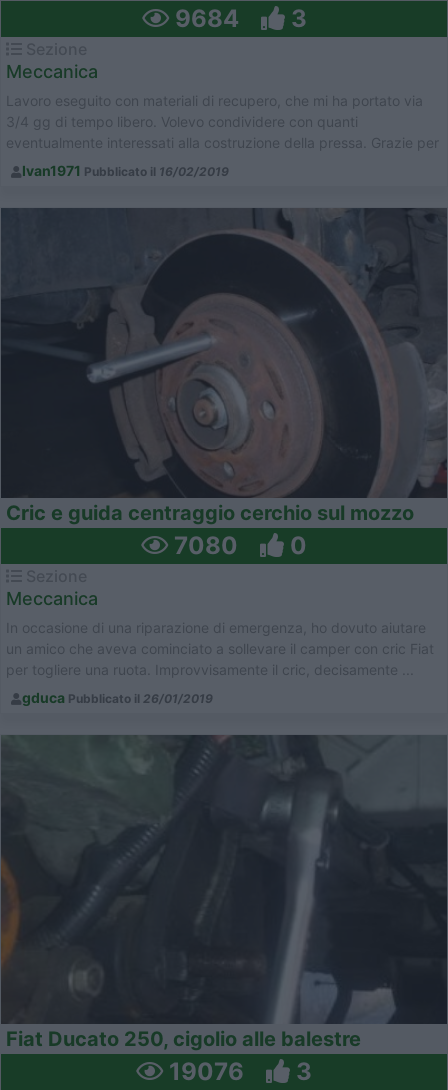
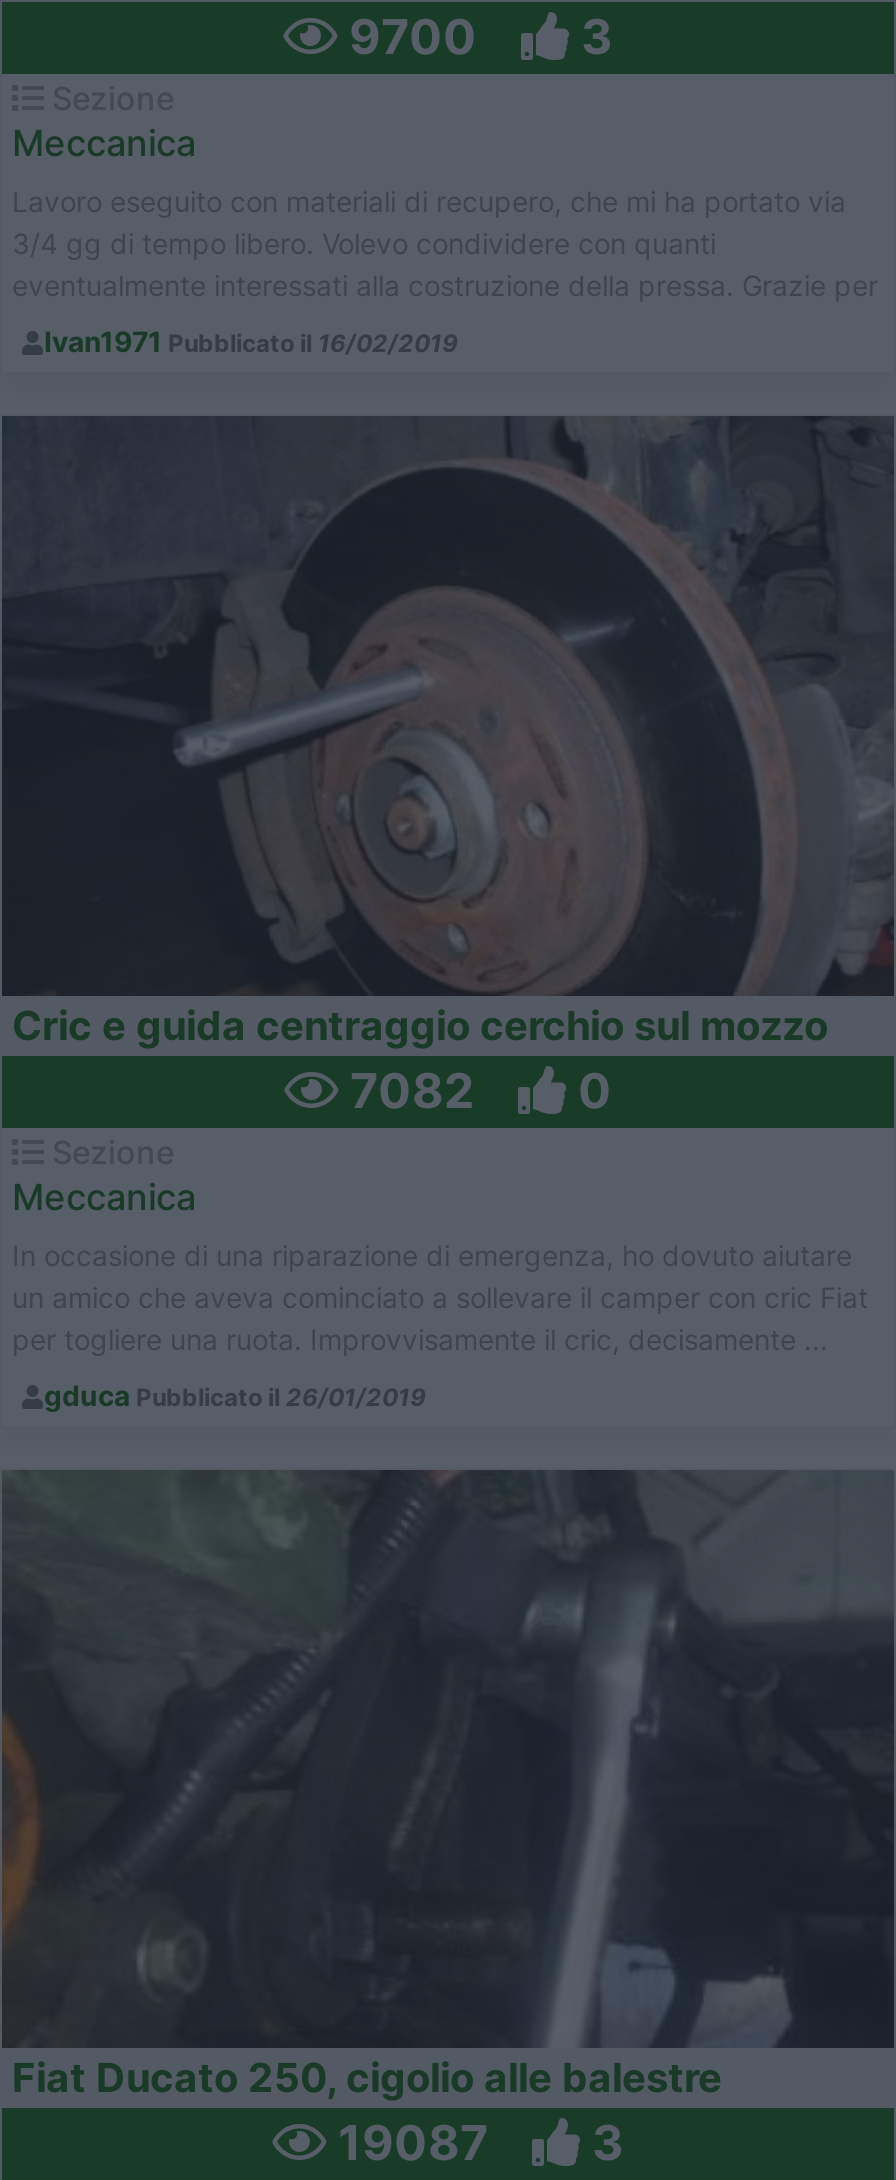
[168,4,306,33] 9684 3 -> [337,8,613,66] 9700 3
[168,531,244,560] 7080 -> [338,1062,486,1120] 7082
[163,1057,312,1086] 19076 3 -> [326,2114,624,2172] 19087 3

